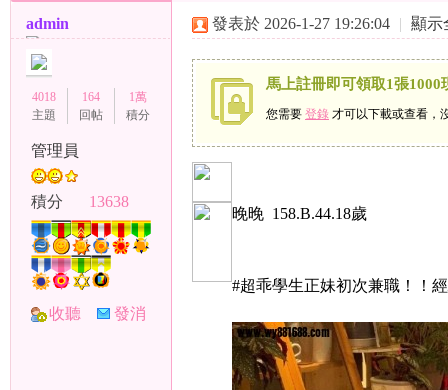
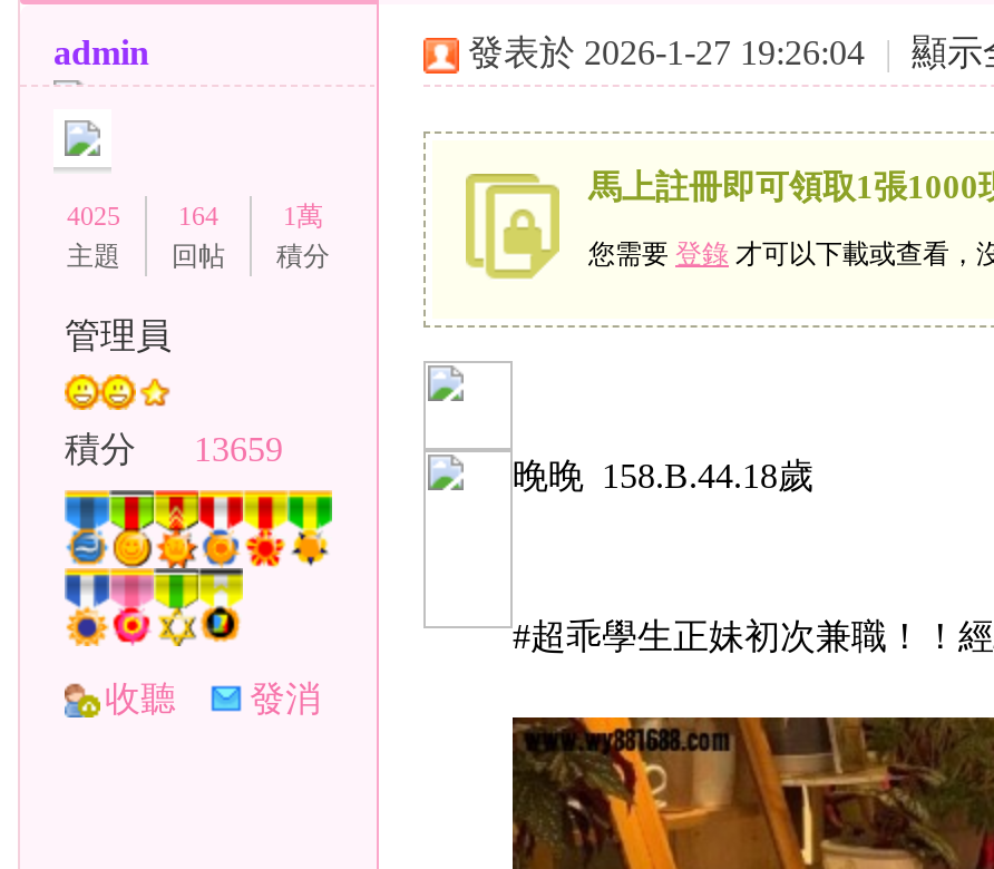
[32,90,100,104] 4018 164 -> [67,201,218,232] 4025 164
[31,193,129,210] 積分 13638 -> [65,430,283,468] 積分 13659

